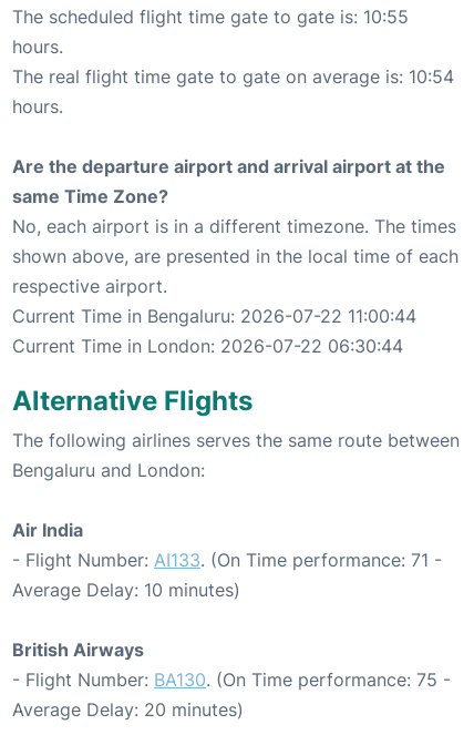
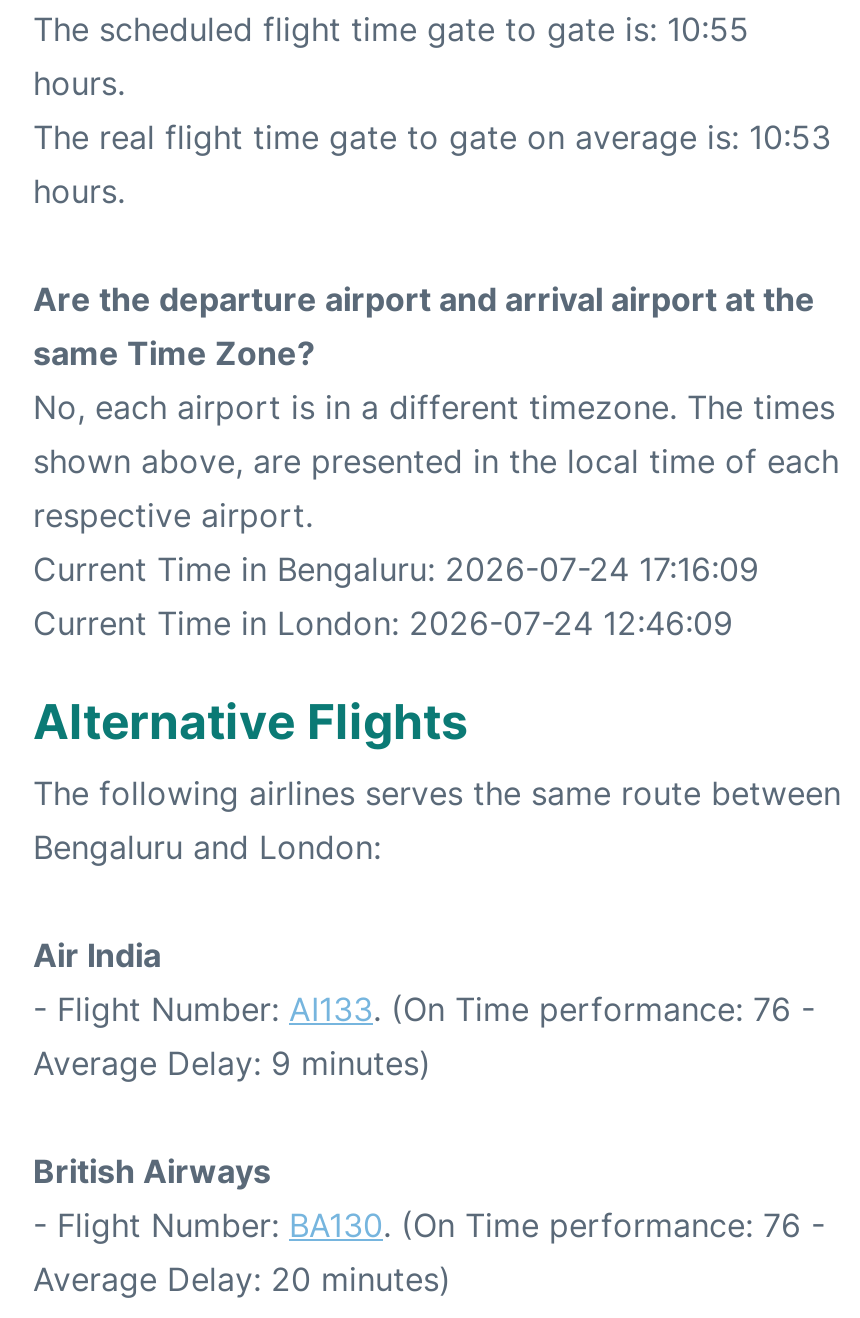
[12,66,454,88] The real flight time gate to gate on average is: 10:54 -> [33,117,831,157] The real flight time gate to gate on average is: 10:53
[12,305,416,327] Current Time in Bengaluru: 2026-07-22 11:00:44 -> [33,549,759,589] Current Time in Bengaluru: 2026-07-24 17:16:09
[12,335,403,357] Current Time in London: 2026-07-22 06:30:44 -> [33,603,733,643] Current Time in London: 2026-07-24 12:46:09
[12,549,442,571] - Flight Number: AI133. (On Time performance: 71 - -> [33,989,815,1029] - Flight Number: AI133. (On Time performance: 76 -
[12,579,240,601] Average Delay: 10 minutes) -> [33,1043,431,1083] Average Delay: 9 minutes)
[12,669,451,691] - Flight Number: BA130. (On Time performance: 75 - -> [33,1205,825,1245] - Flight Number: BA130. (On Time performance: 76 -

